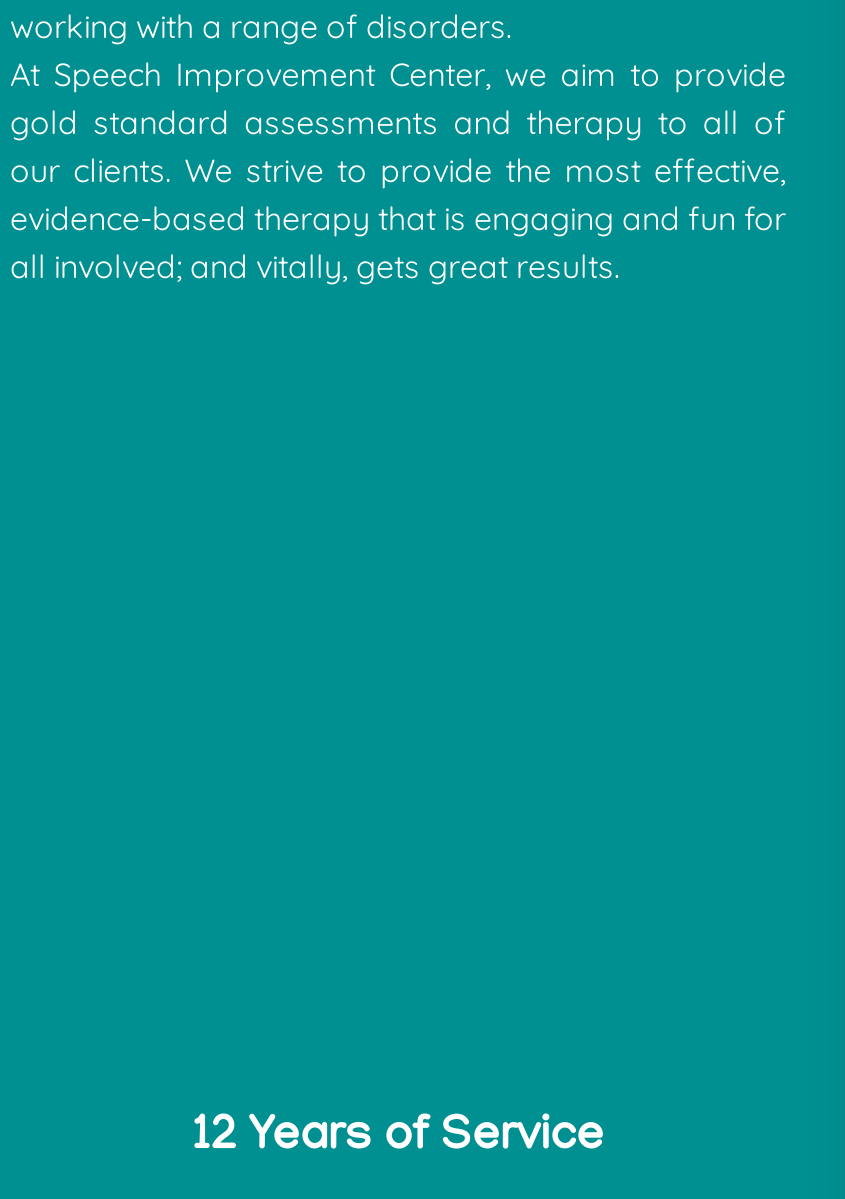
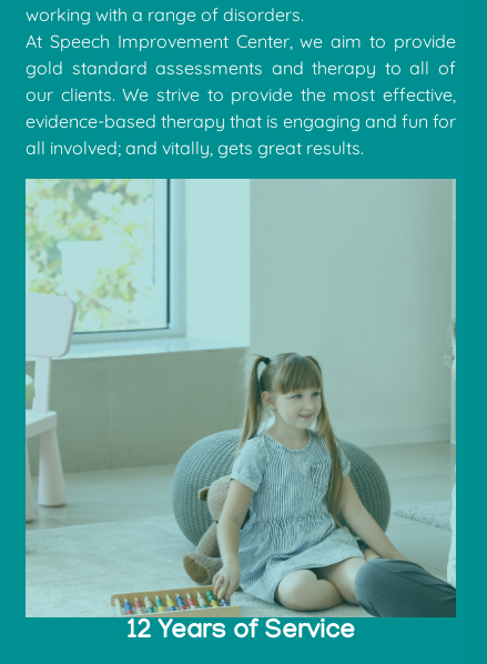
none -> [24,178,457,618] [image]

